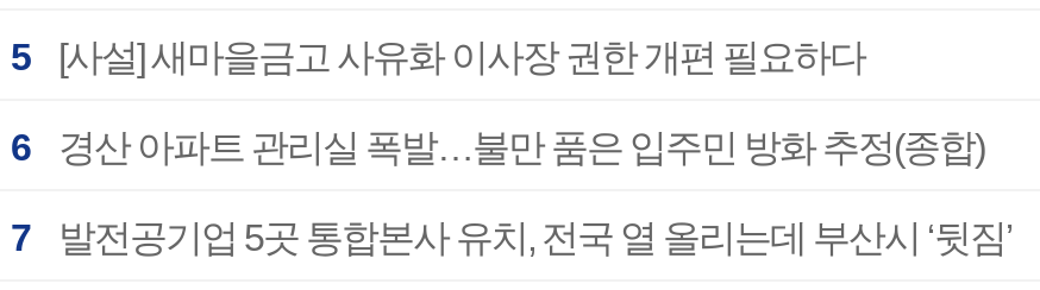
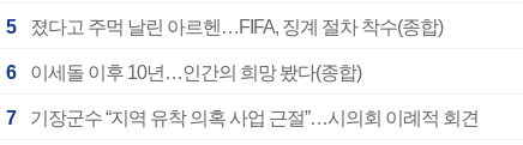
[58,37,865,77] [사설] 새마을금고 사유화 이사장 권한 개편 필요하다 -> [30,17,443,37] 졌다고 주먹 날린 아르헨…FIFA, 징계 절차 착수(종합)
[58,127,984,168] 경산 아파트 관리실 폭발…불만 품은 입주민 방화 추정(종합) -> [30,62,361,83] 이세돌 이후 10년…인간의 희망 봤다(종합)
[58,218,1013,258] 발전공기업 5곳 통합본사 유치, 전국 열 올리는데 부산시 ‘뒷짐’ -> [30,108,479,128] 기장군수 “지역 유착 의혹 사업 근절”…시의회 이례적 회견

